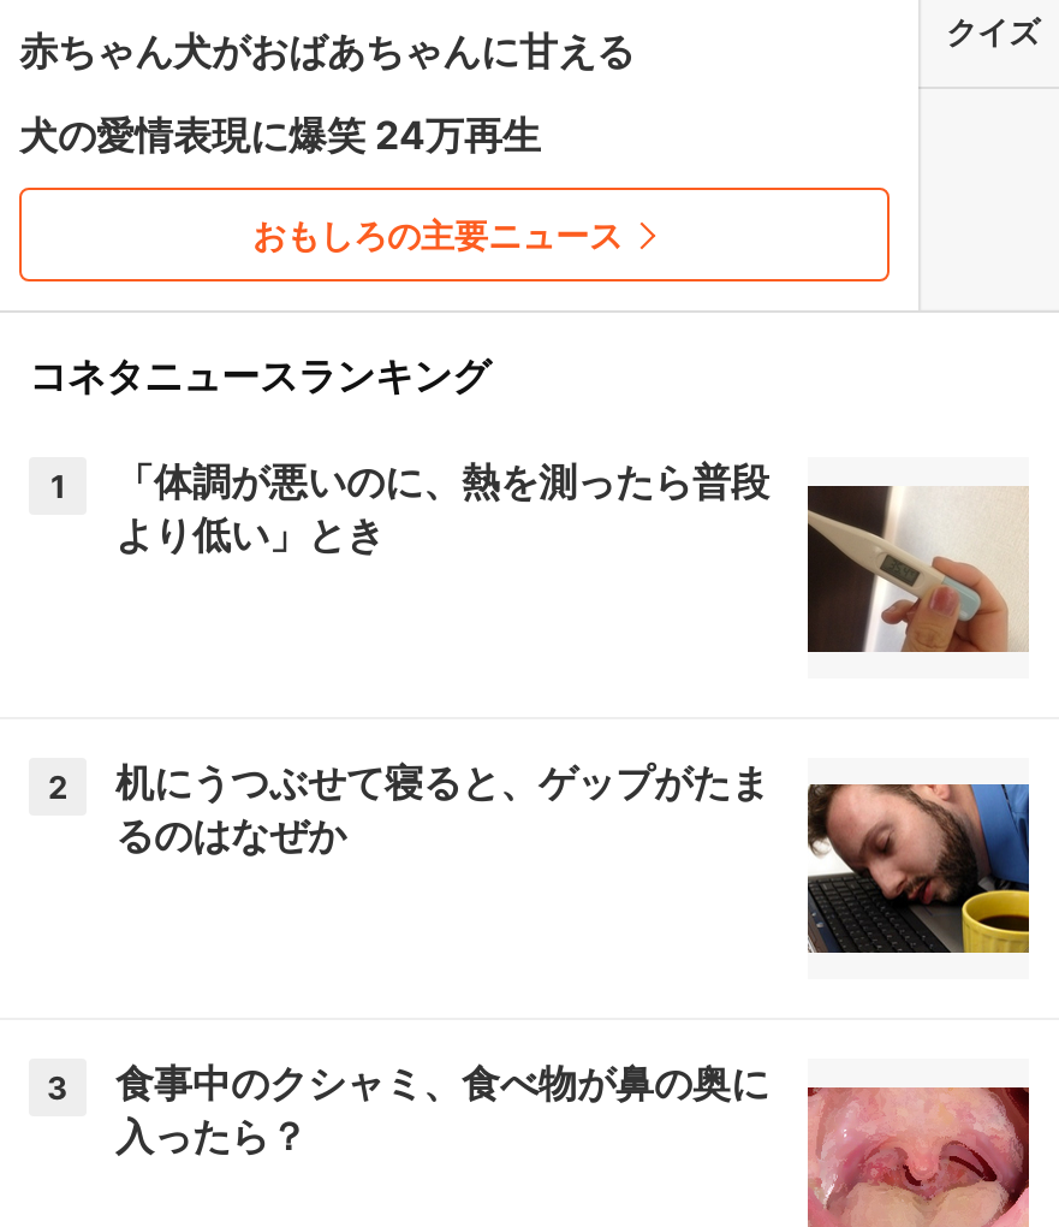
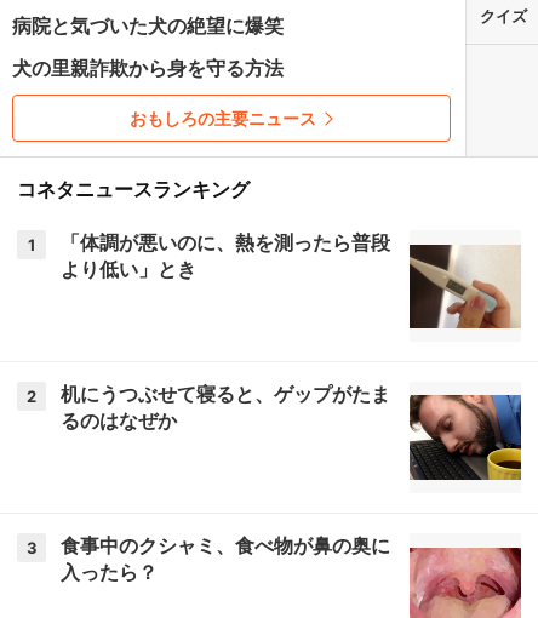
[19,26,635,75] 赤ちゃん犬がおばあちゃんに甘える -> [12,13,284,38] 病院と気づいた犬の絶望に爆笑
[19,111,541,159] 犬の愛情表現に爆笑 24万再生 -> [12,56,284,80] 犬の里親詐欺から身を守る方法

